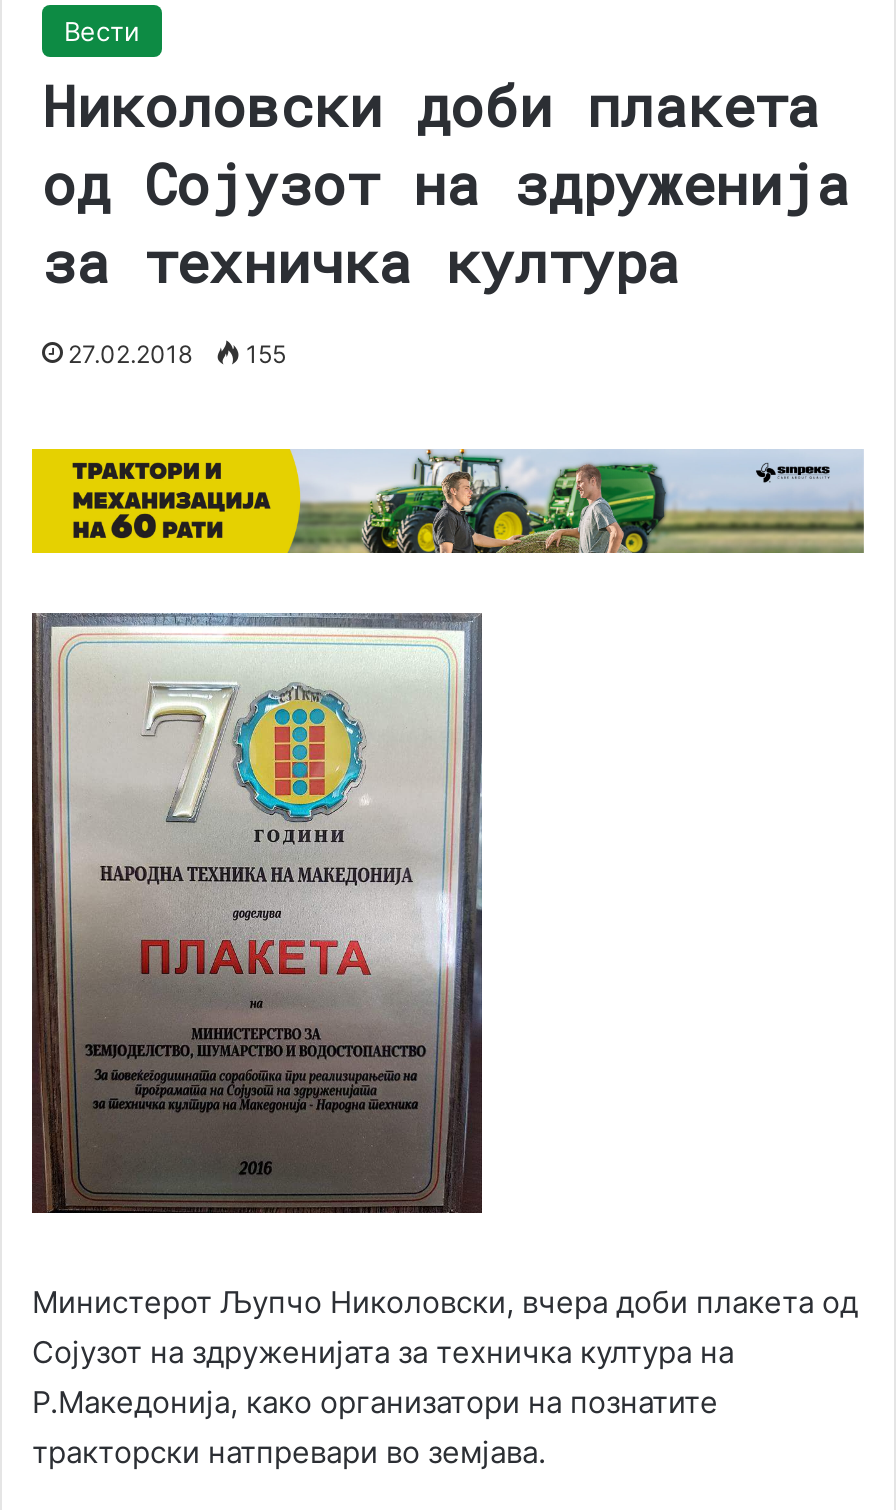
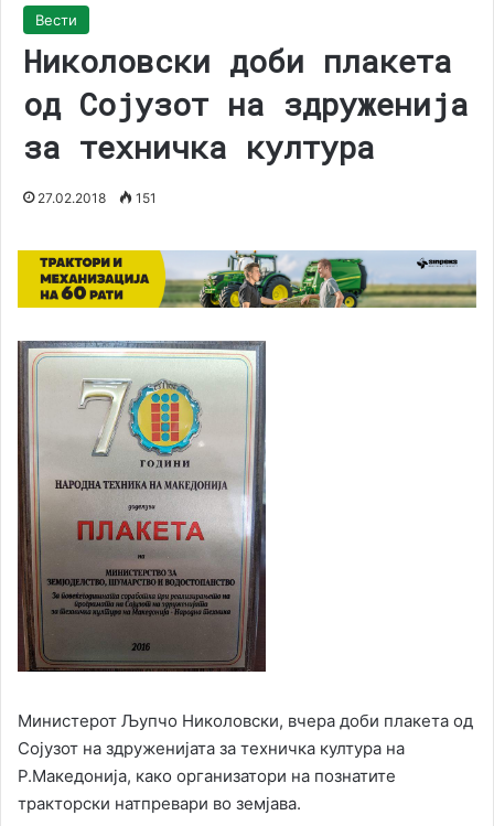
[68,339,286,369] 27.02.2018 155 -> [37,190,157,206] 27.02.2018 151

